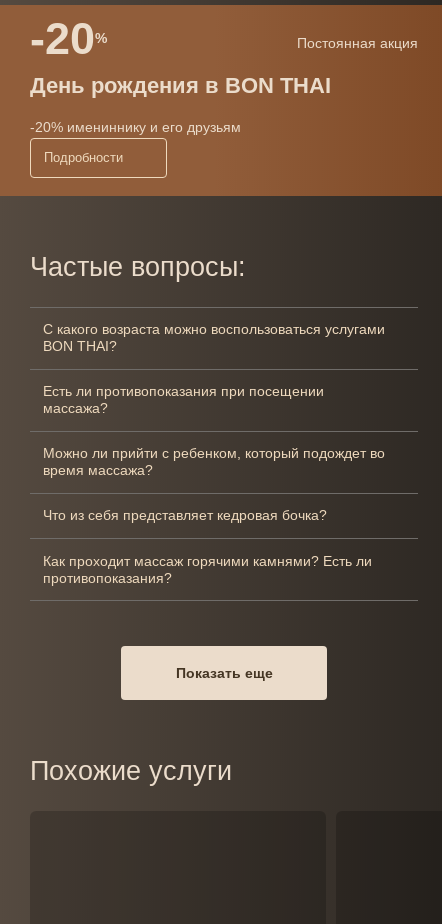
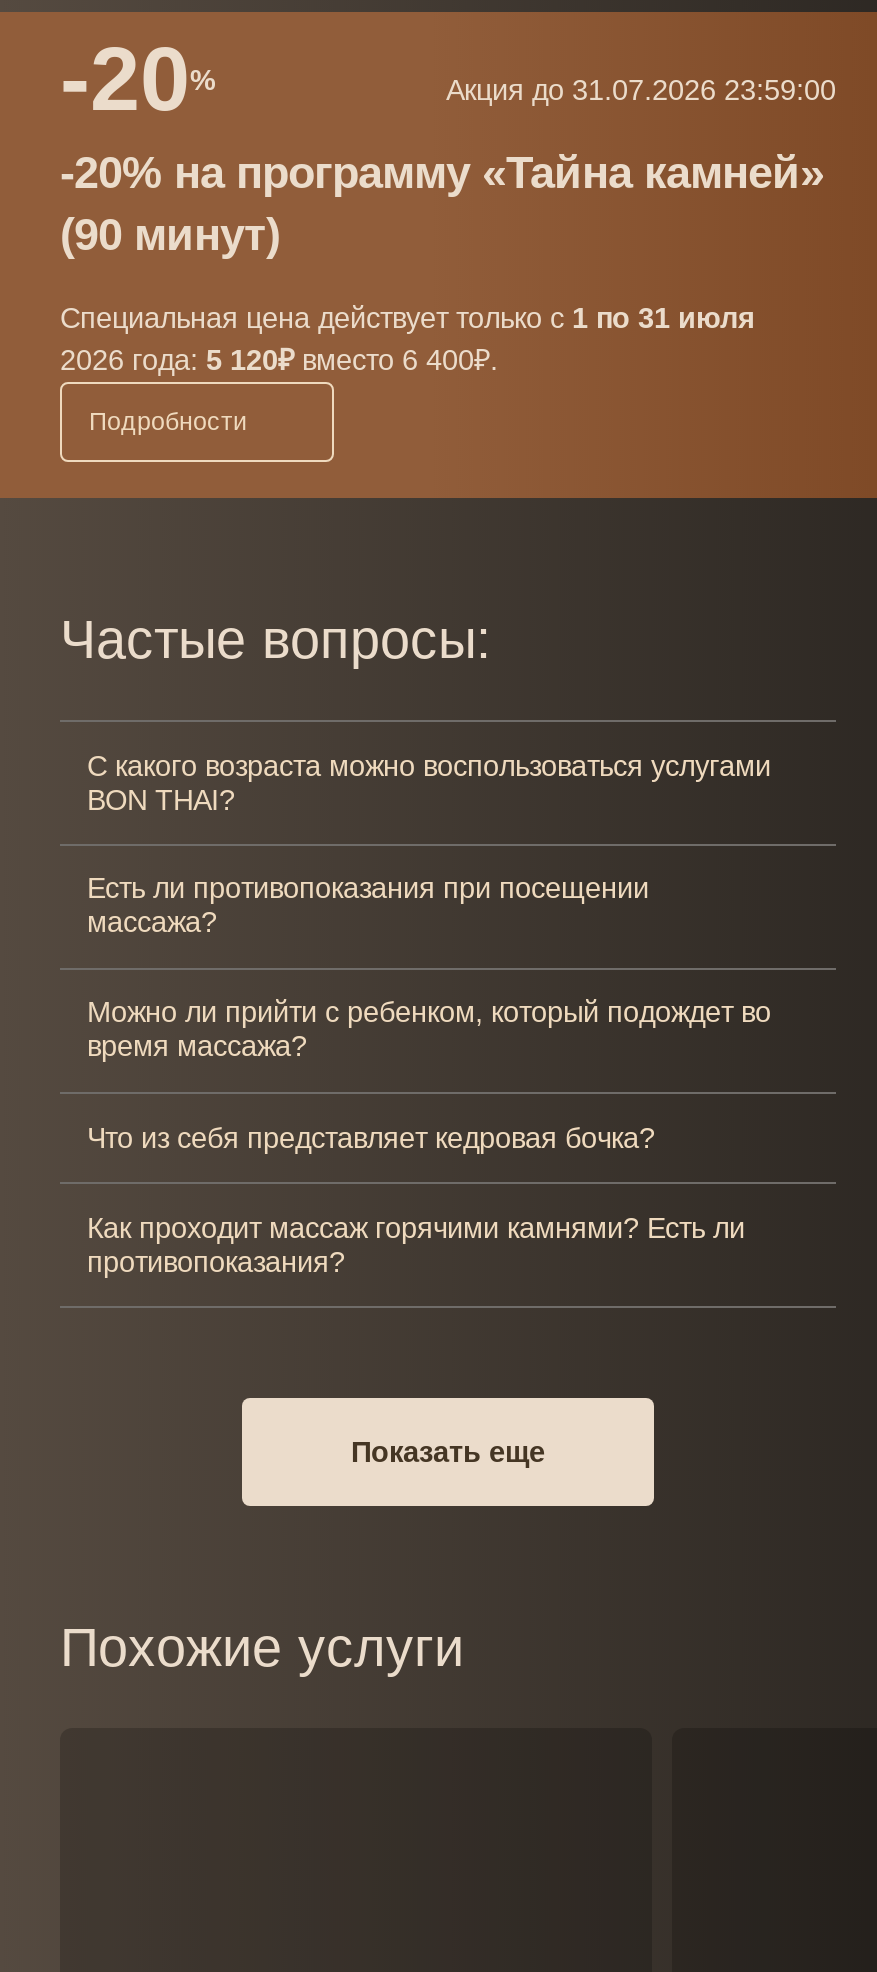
[297,35,418,51] Постоянная акция -> [446,73,836,105] Акция до 31.07.2026 23:59:00
[30,73,331,98] День рождения в BON THAI -> [60,148,824,260] -20% на программу «Тайна камней» | (90 минут)
[30,119,241,135] -20% имениннику и его друзьям -> [60,302,754,376] Специальная цена действует только с 1 по 31 июля | 2026 года: 5 120₽ вместо 6 400₽.

